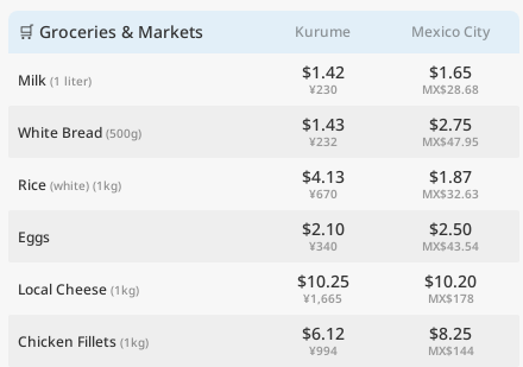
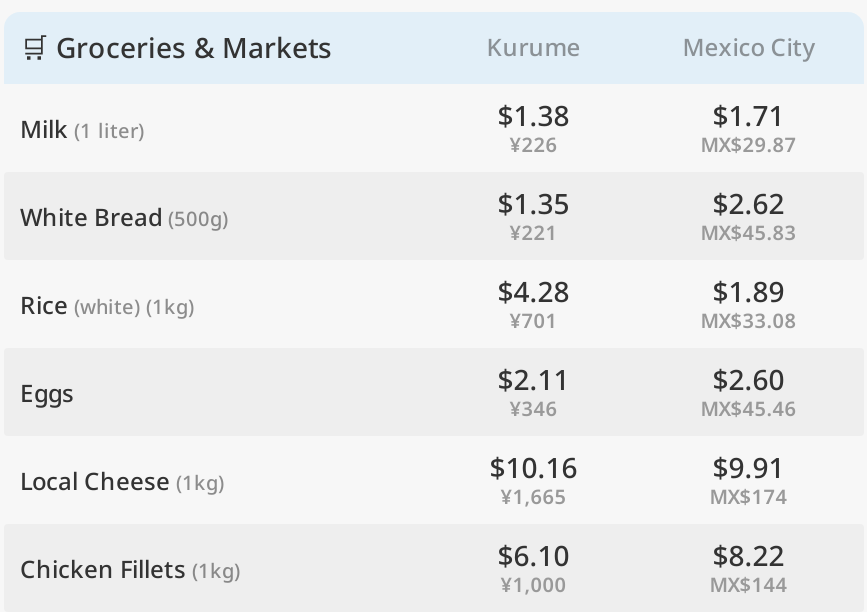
[302,61,344,98] $1.42 | ¥230 -> [498,96,570,158] $1.38 | ¥226
[422,61,479,98] $1.65 | MX$28.68 -> [700,96,796,158] $1.71 | MX$29.87
[302,113,344,150] $1.43 | ¥232 -> [498,184,570,246] $1.35 | ¥221
[422,113,479,150] $2.75 | MX$47.95 -> [700,184,796,246] $2.62 | MX$45.83
[302,165,344,202] $4.13 | ¥670 -> [498,272,570,334] $4.28 | ¥701
[422,165,479,202] $1.87 | MX$32.63 -> [700,272,796,334] $1.89 | MX$33.08
[302,218,344,254] $2.10 | ¥340 -> [498,360,570,422] $2.11 | ¥346
[422,218,479,254] $2.50 | MX$43.54 -> [700,360,796,422] $2.60 | MX$45.46
[297,270,349,292] $10.25 -> [490,448,578,486] $10.16
[425,270,477,307] $10.20 | MX$178 -> [710,448,788,510] $9.91 | MX$174
[302,322,344,345] $6.12 -> [498,536,570,574] $6.10
[429,322,472,345] $8.25 -> [712,536,784,574] $8.22
[309,342,337,359] ¥994 -> [500,570,566,598] ¥1,000

